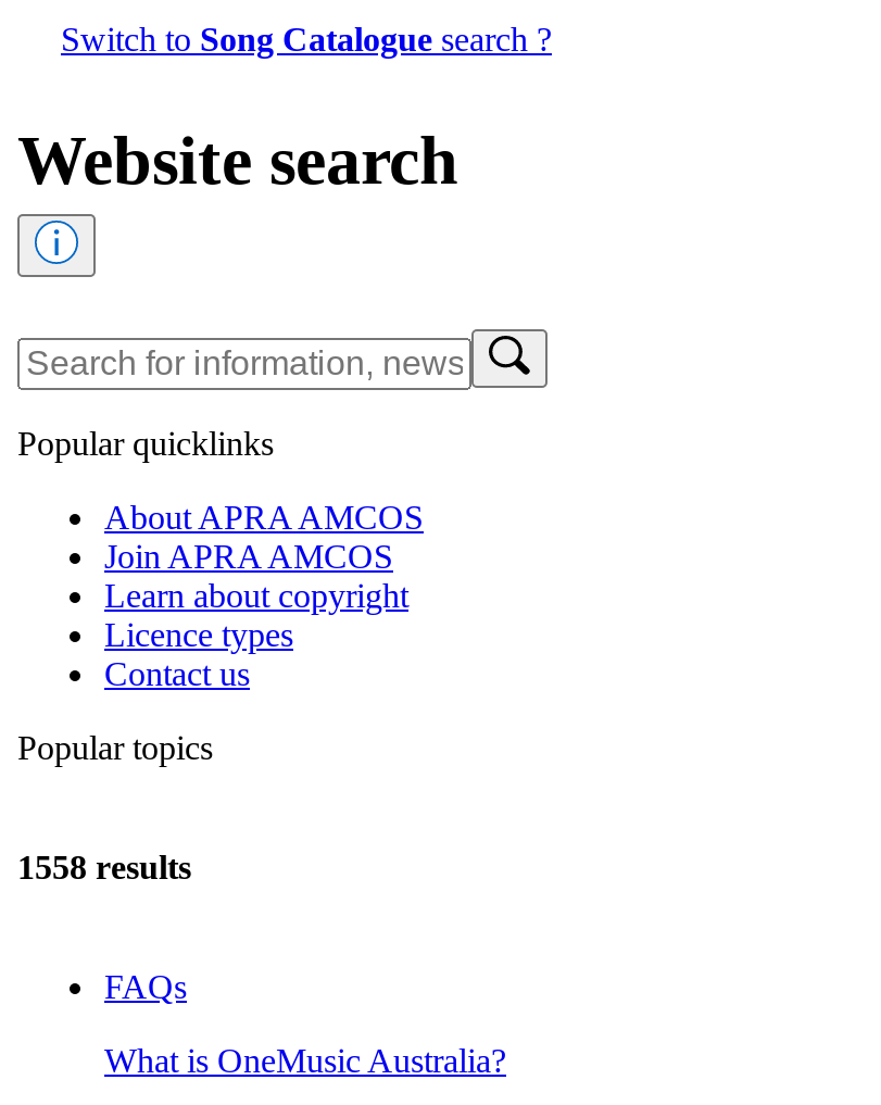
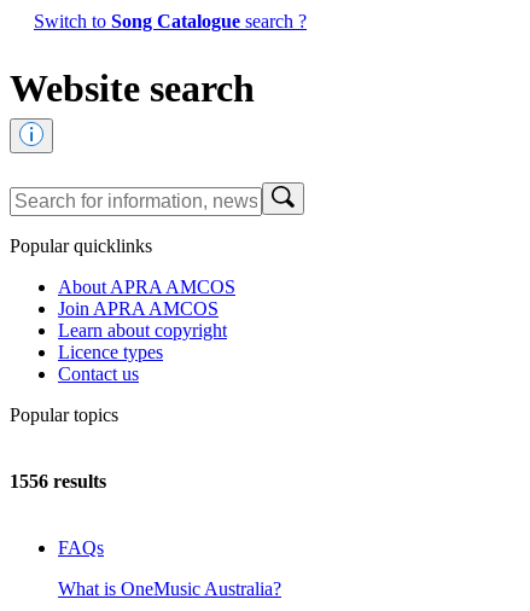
[17,849,191,886] 1558 results -> [10,471,106,492] 1556 results

